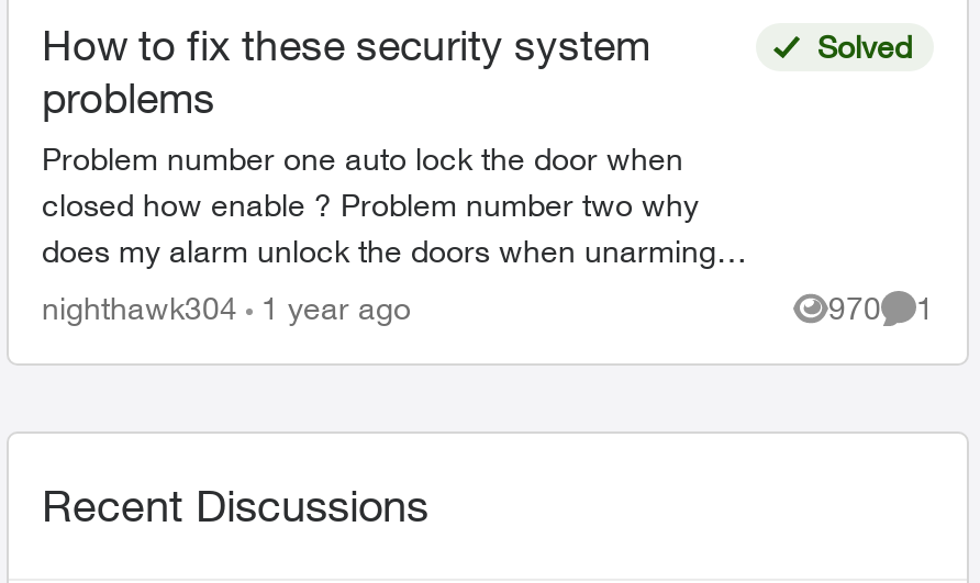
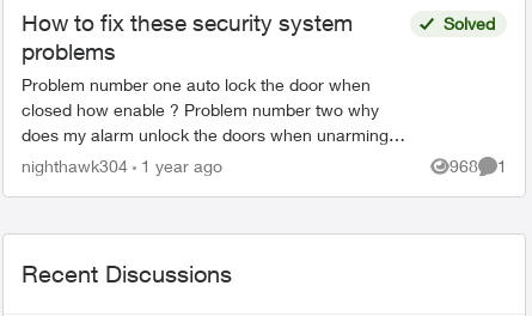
[828,289,934,326] 970 1 -> [450,156,507,176] 968 1

